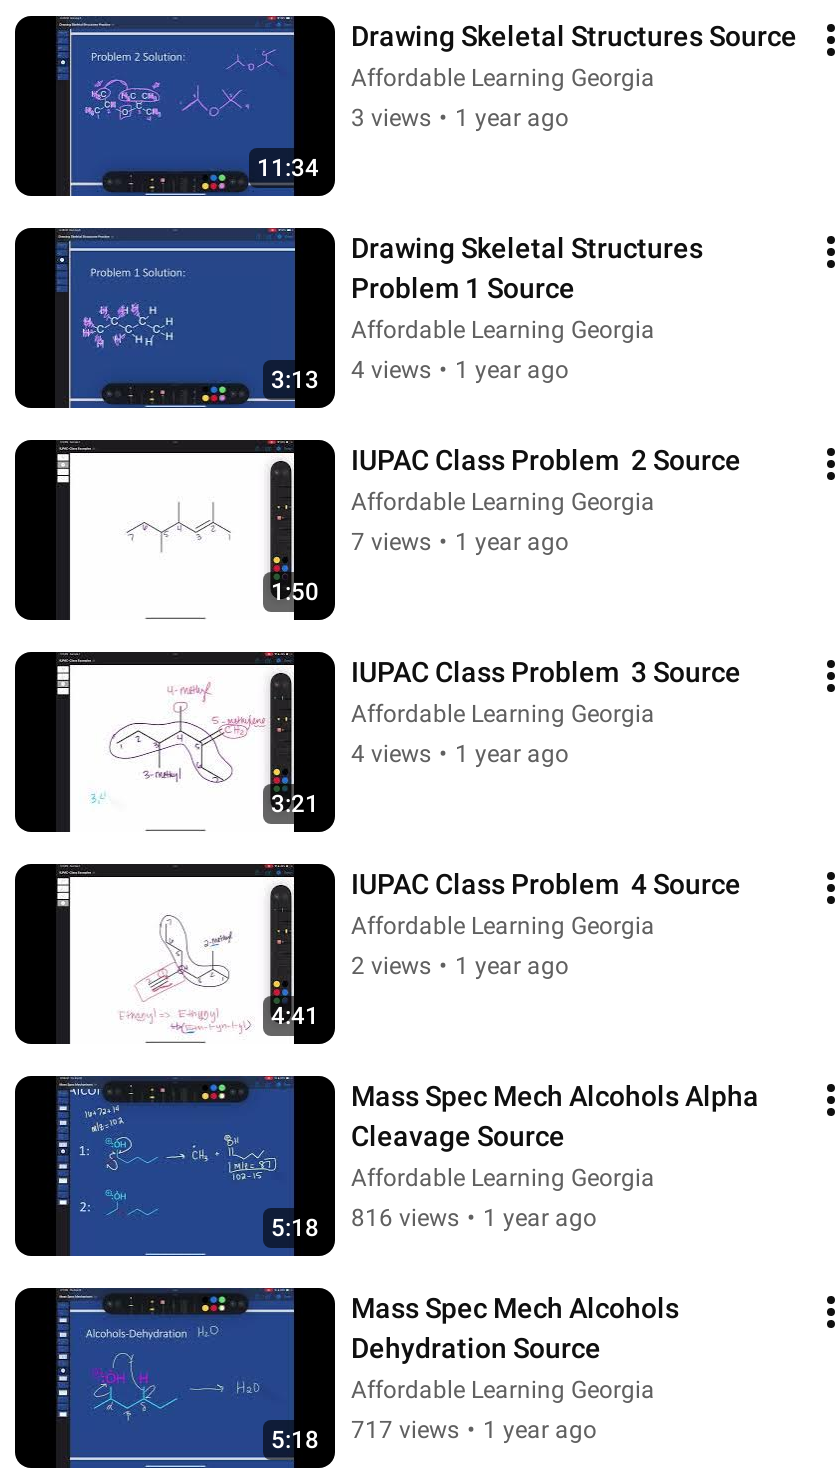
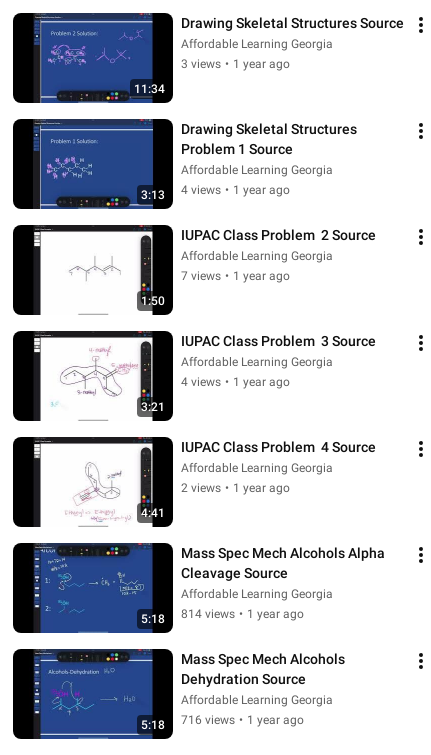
[351,1204,597,1232] 816 views • 1 year ago -> [181,607,304,621] 814 views • 1 year ago
[351,1416,597,1444] 717 views • 1 year ago -> [181,713,304,727] 716 views • 1 year ago

